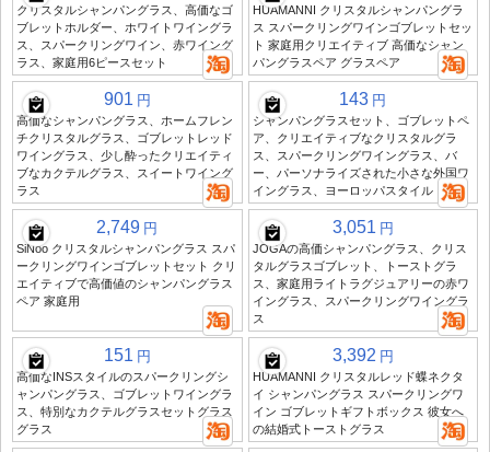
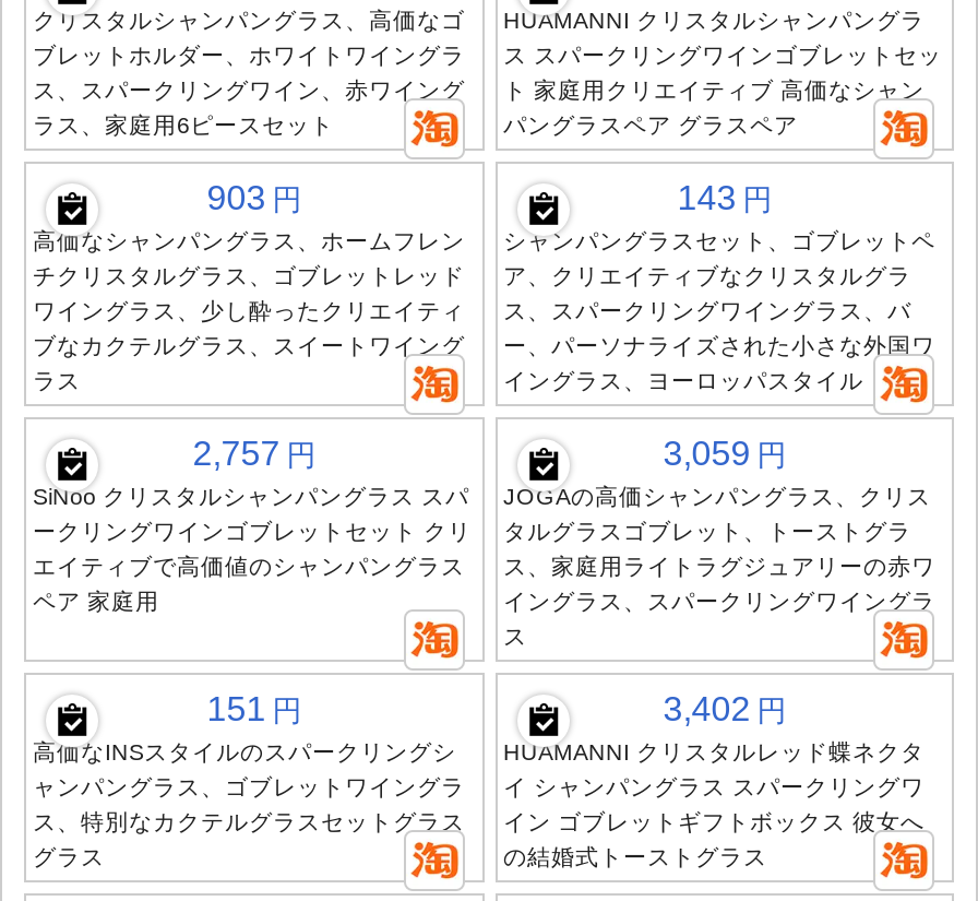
[104,90,151,108] 901 円 -> [207,179,301,216] 903 円
[96,218,158,236] 2,749 円 -> [193,435,315,472] 2,757 円
[332,218,394,236] 3,051 円 -> [663,435,785,472] 3,059 円
[332,346,394,364] 3,392 円 -> [663,690,785,727] 3,402 円

